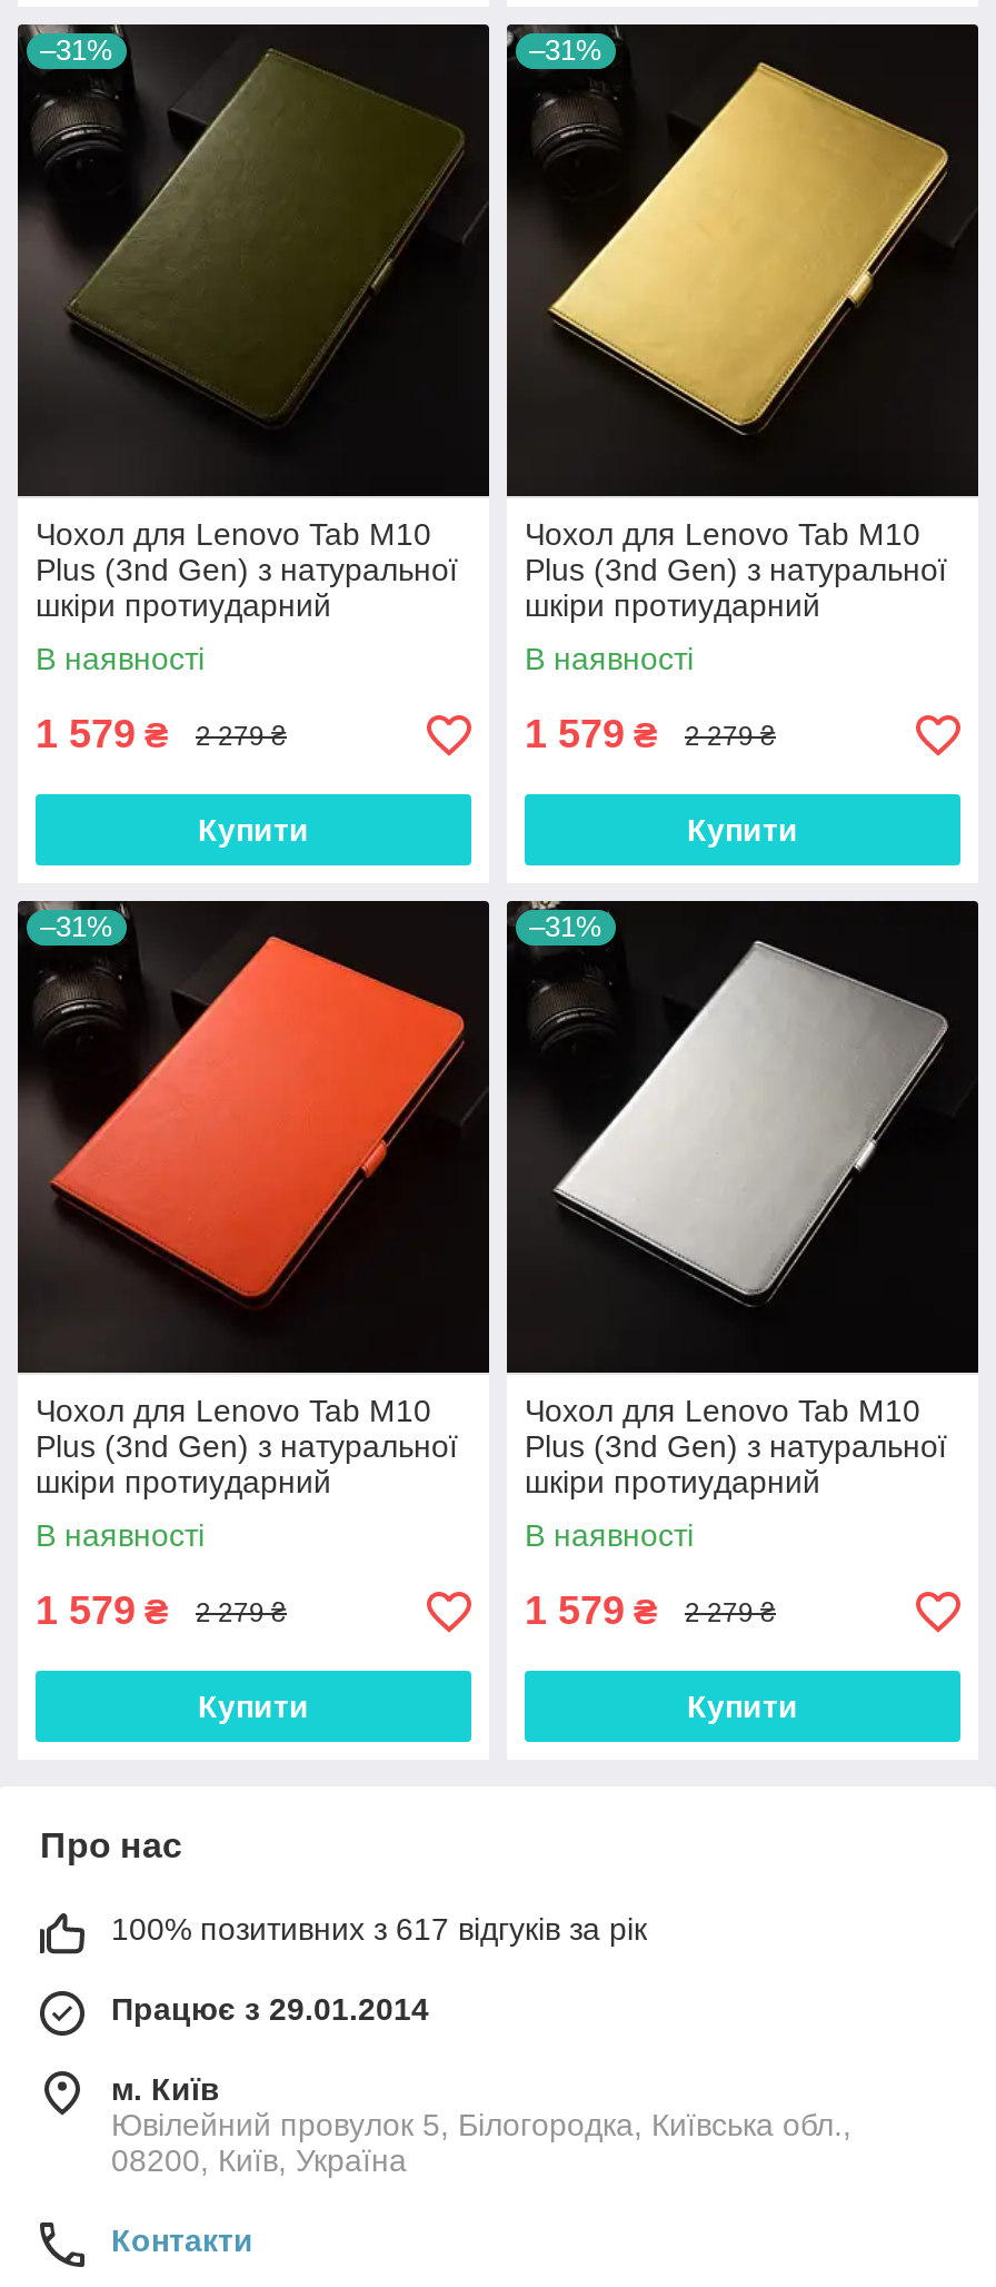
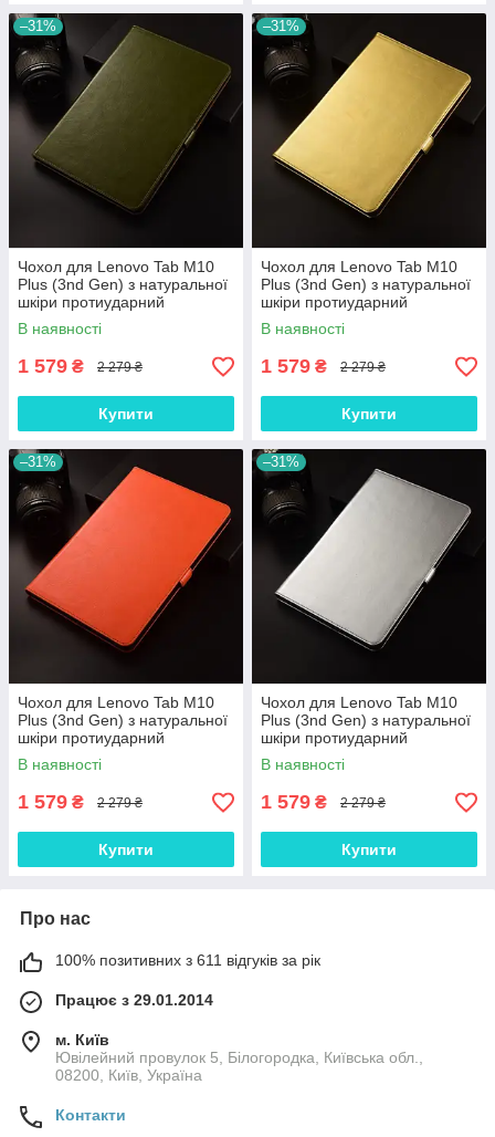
[111,1911,647,1947] 100% позитивних з 617 відгуків за рік -> [55,951,320,969] 100% позитивних з 611 відгуків за рік

